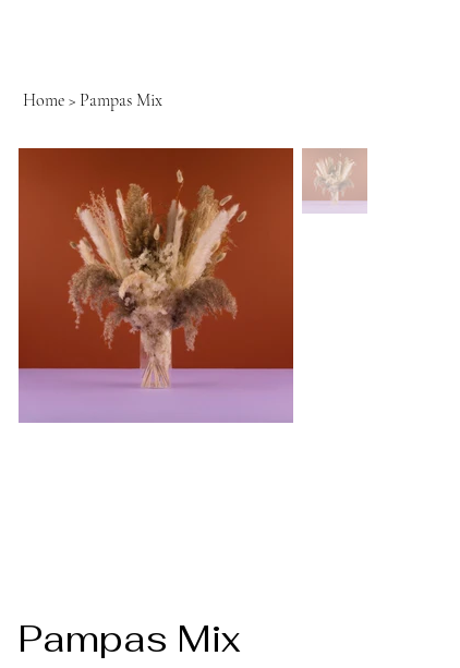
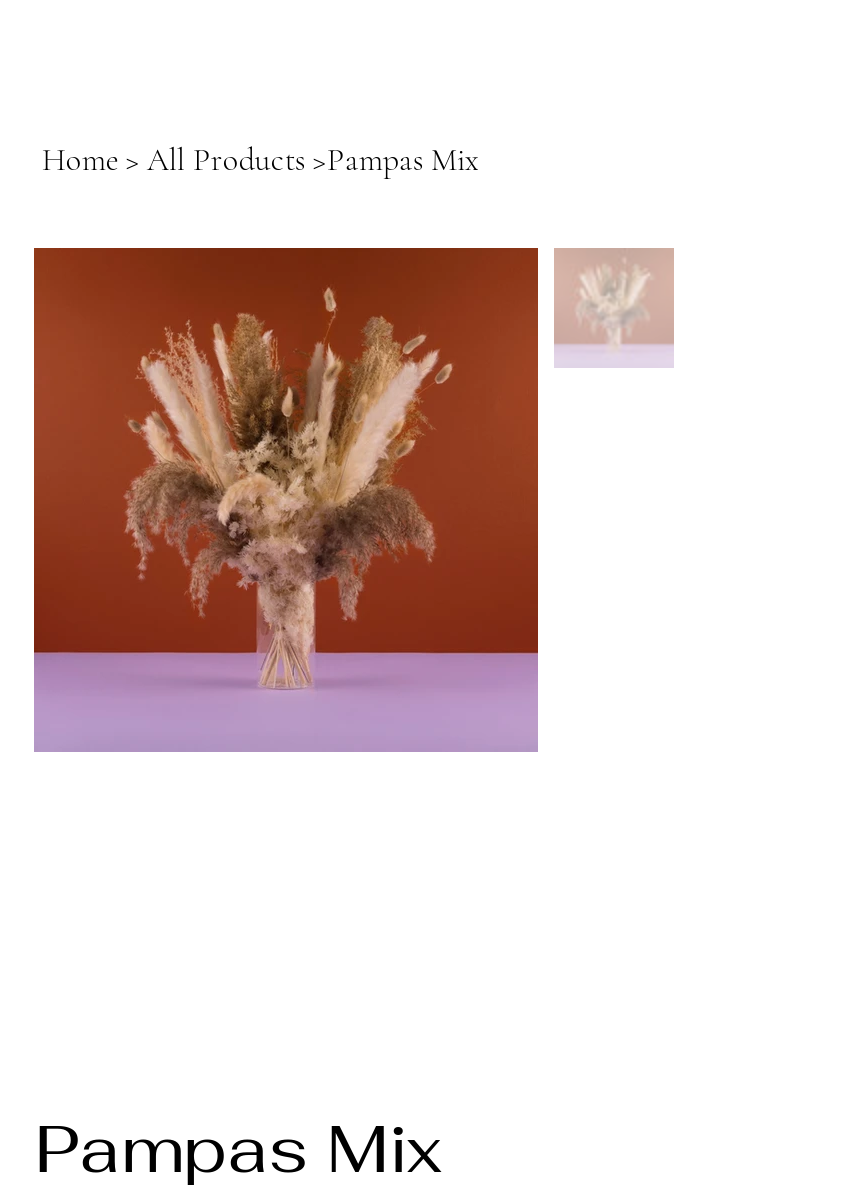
[23,89,163,111] Home > Pampas Mix -> [42,140,479,180] Home > All Products >Pampas Mix

